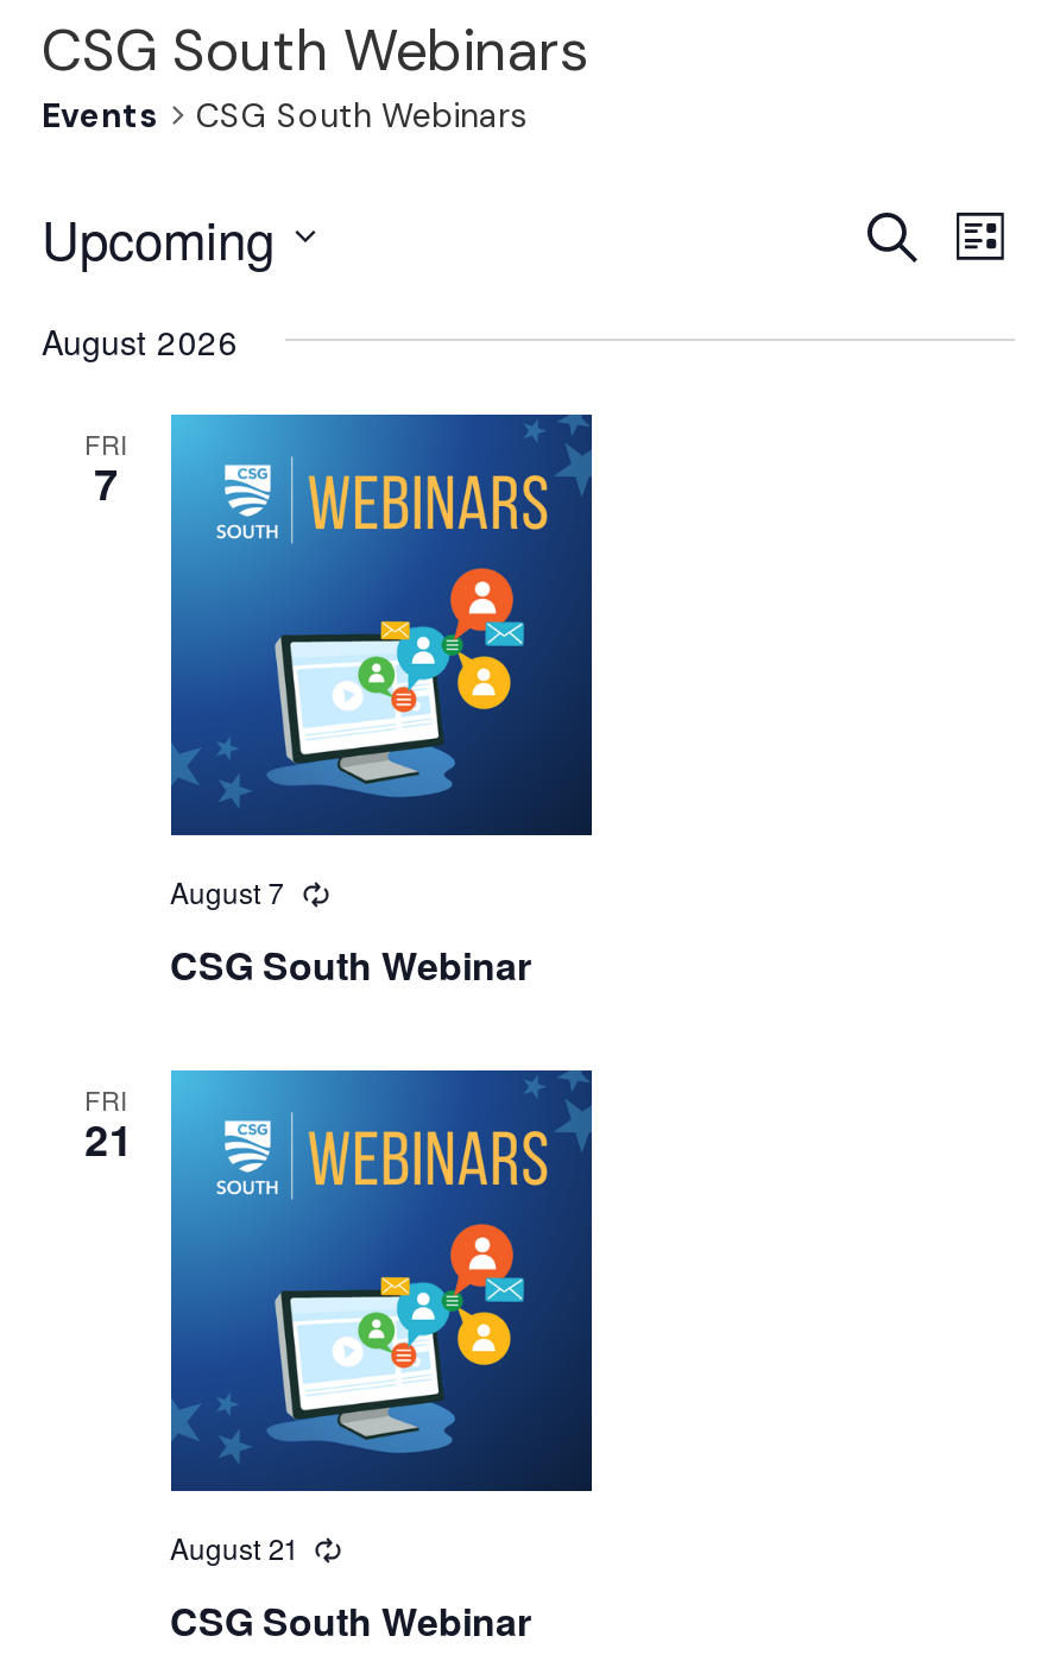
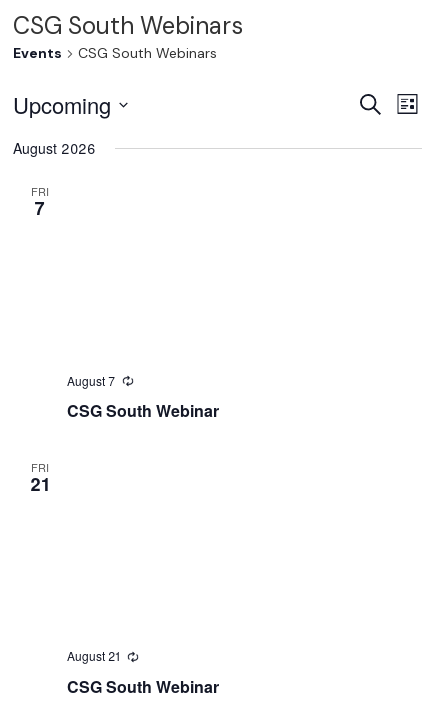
[169,412,594,838] [image] -> none
[169,1068,594,1493] [image] -> none

